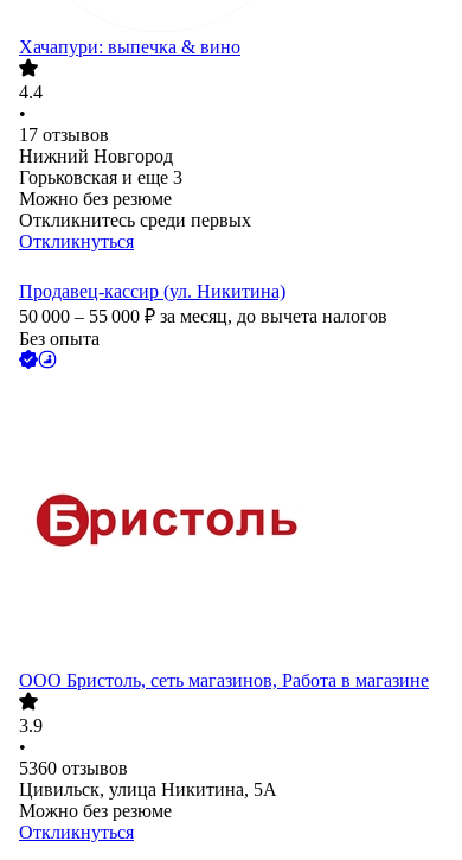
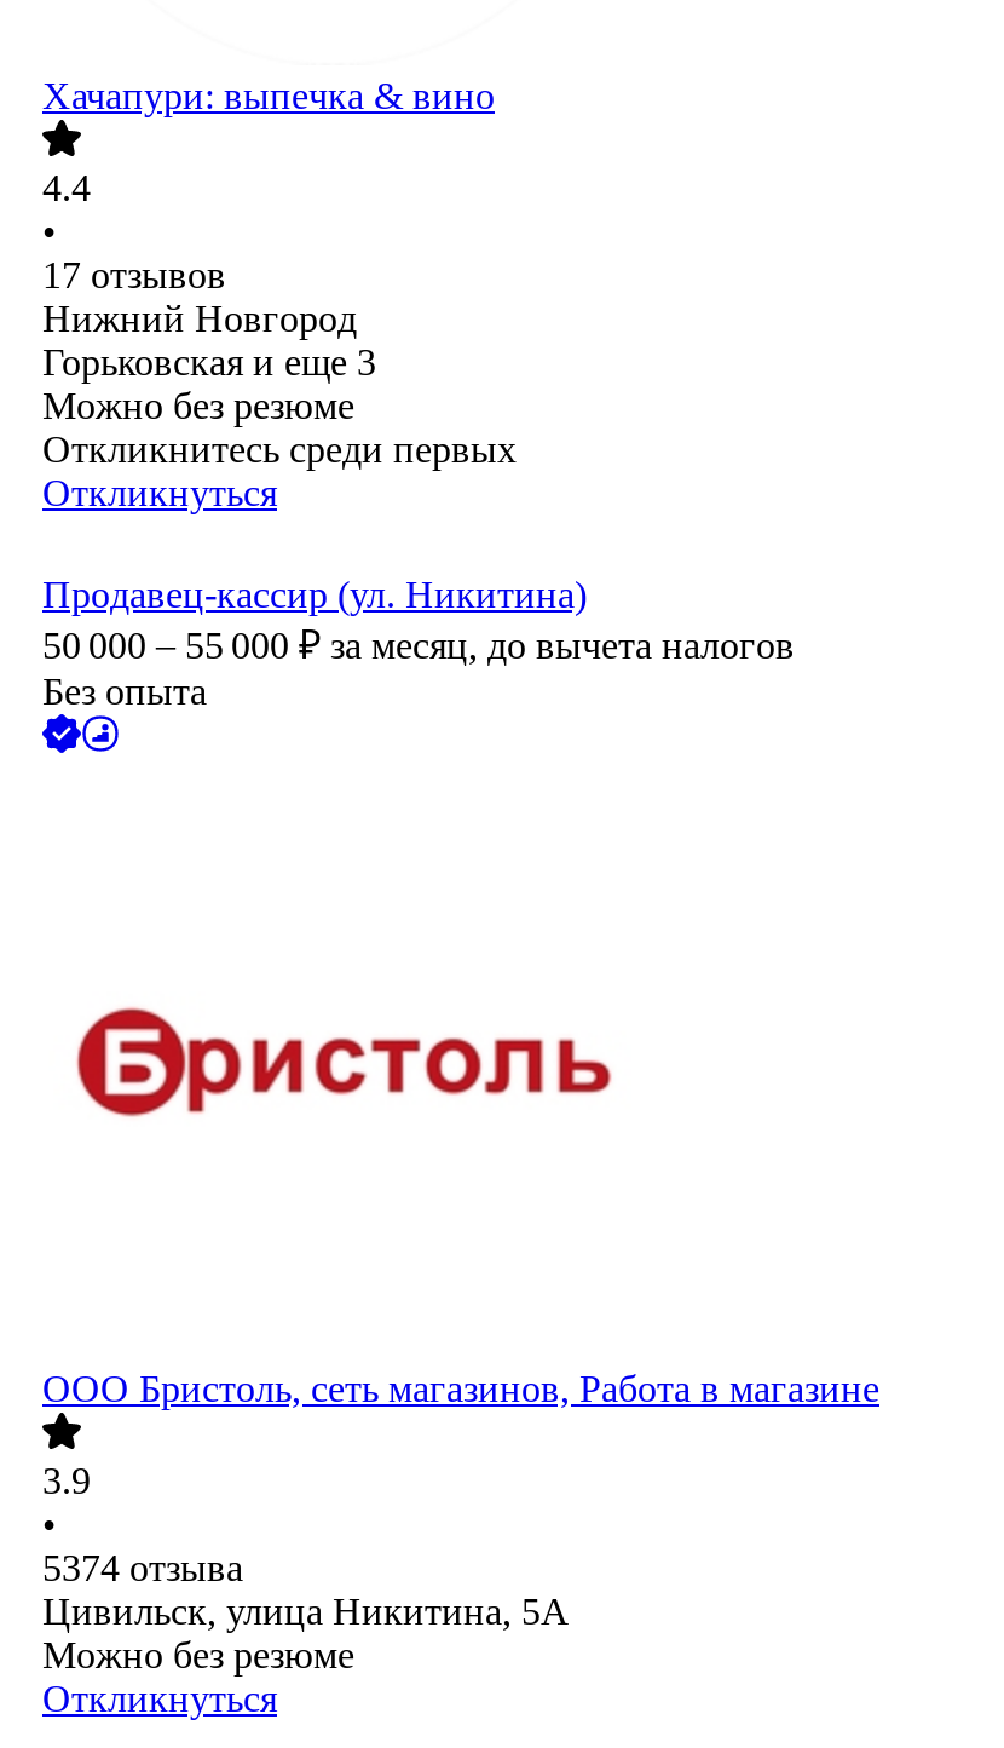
[19,758,128,779] 5360 отзывов -> [42,1548,243,1589] 5374 отзыва

